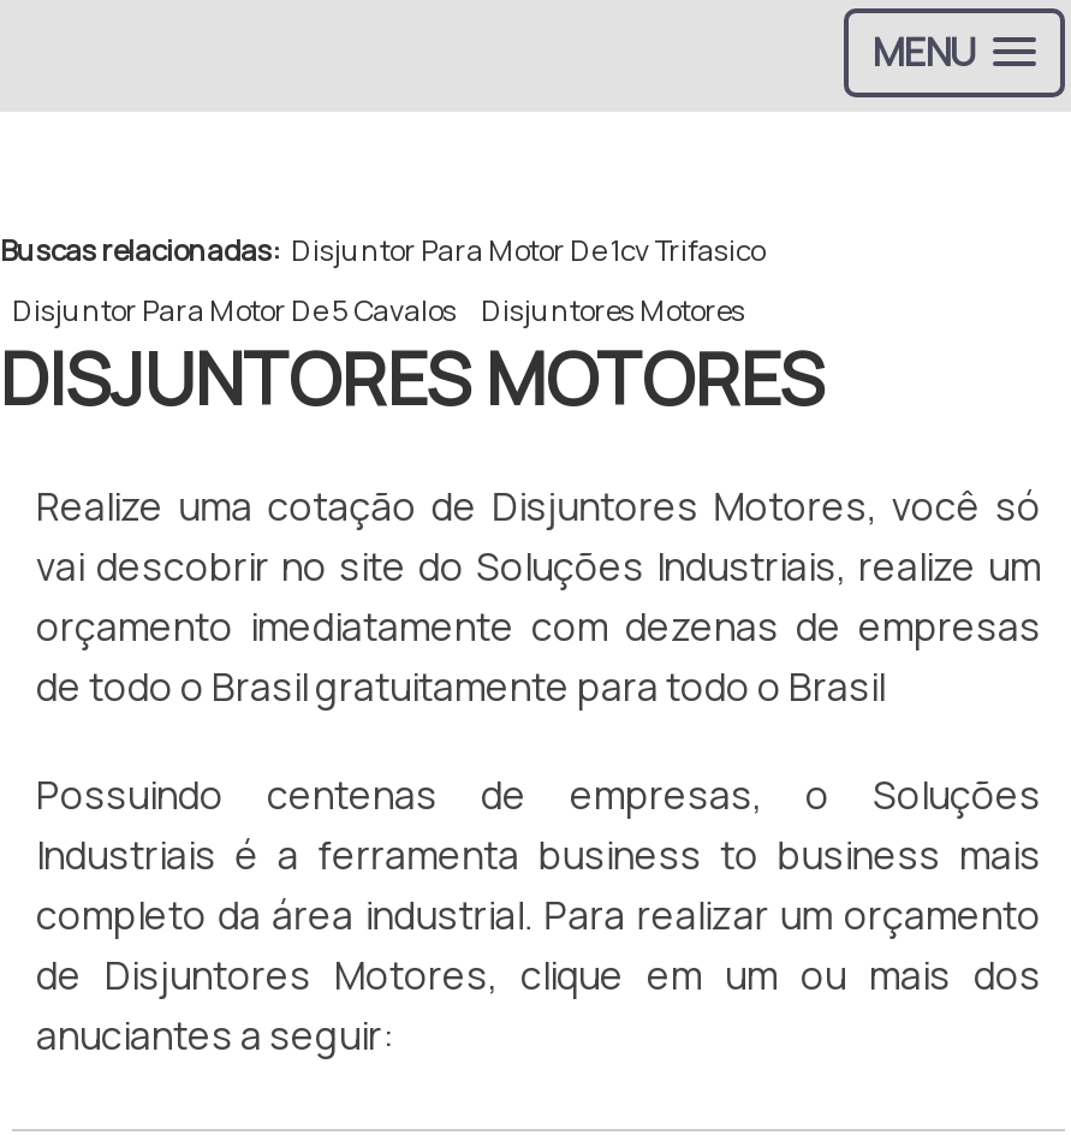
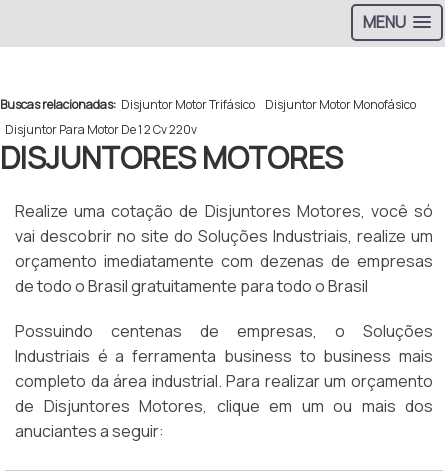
[0,230,764,271] Buscas relacionadas: Disjuntor Para Motor De 1cv Trifasico -> [0,96,416,113] Buscas relacionadas: Disjuntor Motor Trifásico Disjuntor Motor Monofásico
[12,290,745,331] Disjuntor Para Motor De 5 Cavalos Disjuntores Motores -> [5,121,197,138] Disjuntor Para Motor De 1 2 Cv 220v

